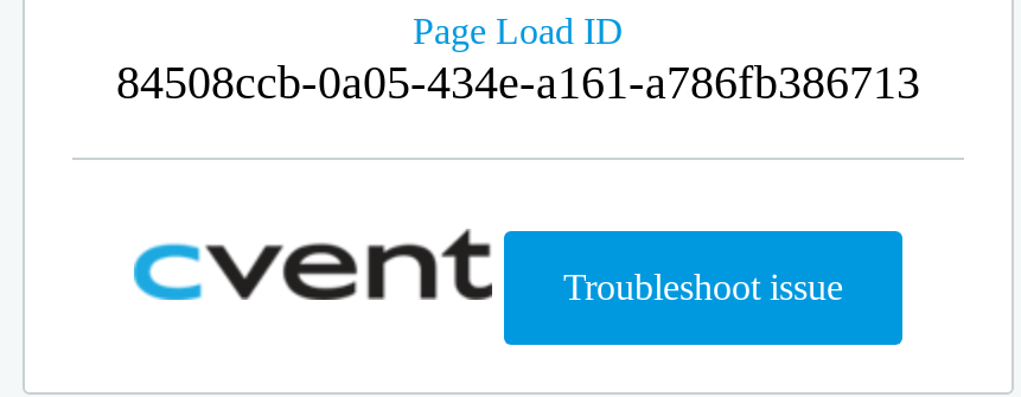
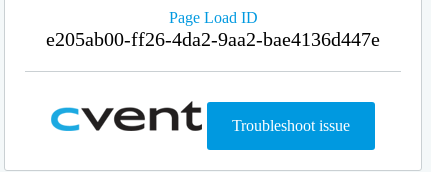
[116,56,920,108] 84508ccb-0a05-434e-a161-a786fb386713 -> [46,28,380,50] e205ab00-ff26-4da2-9aa2-bae4136d447e

